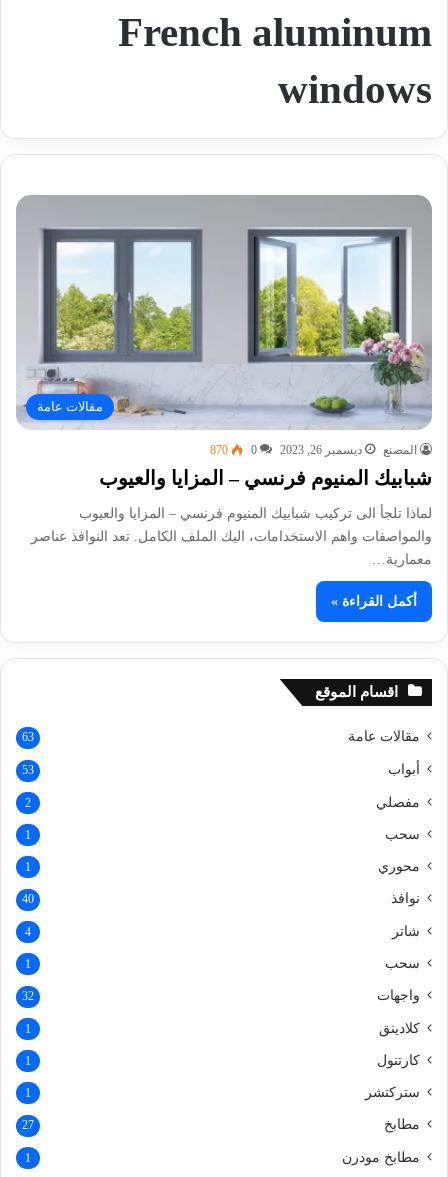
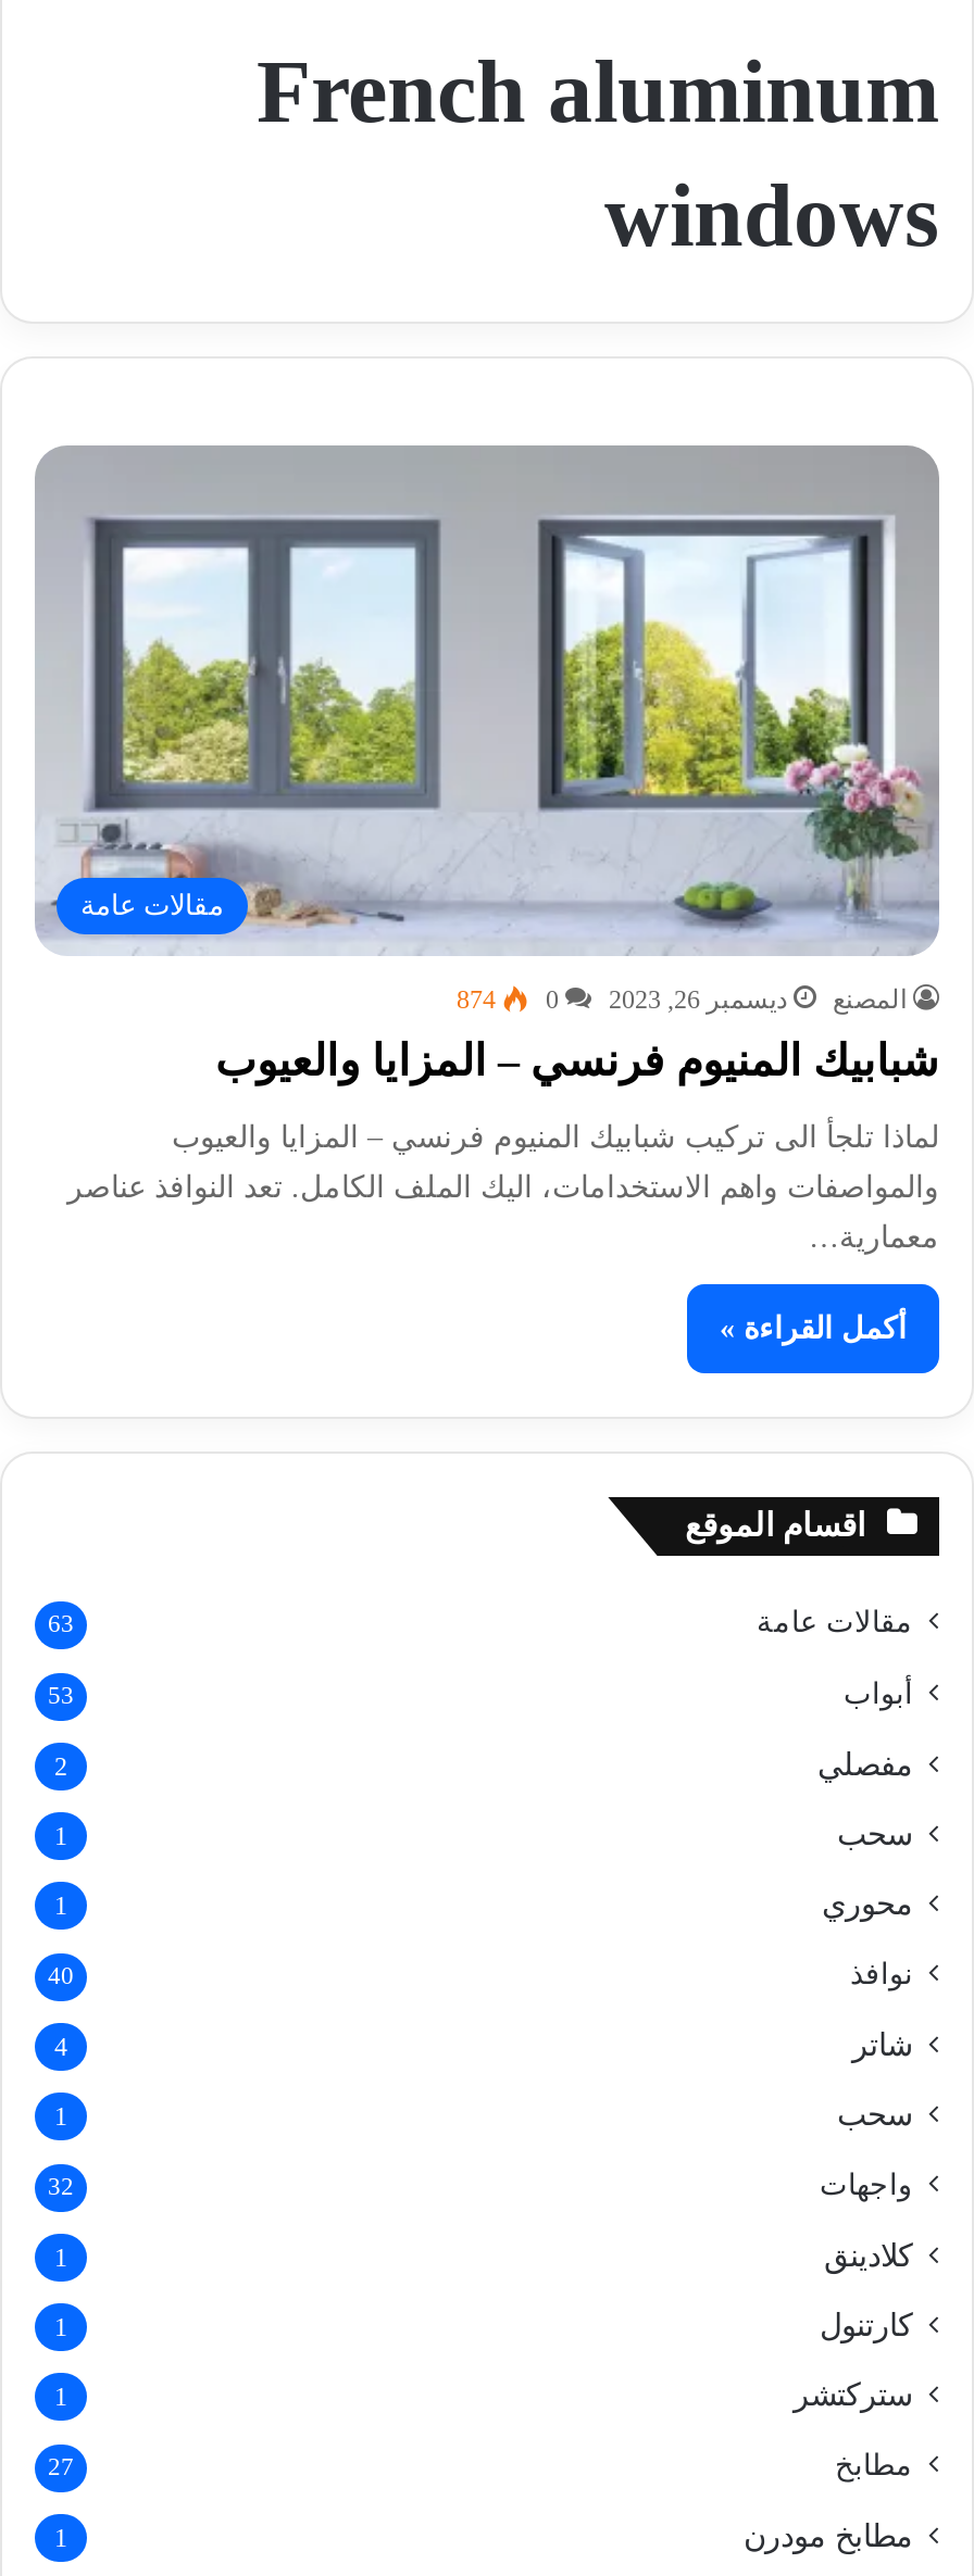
[210,443,257,457] 870 0 -> [457,984,559,1014] 874 0

